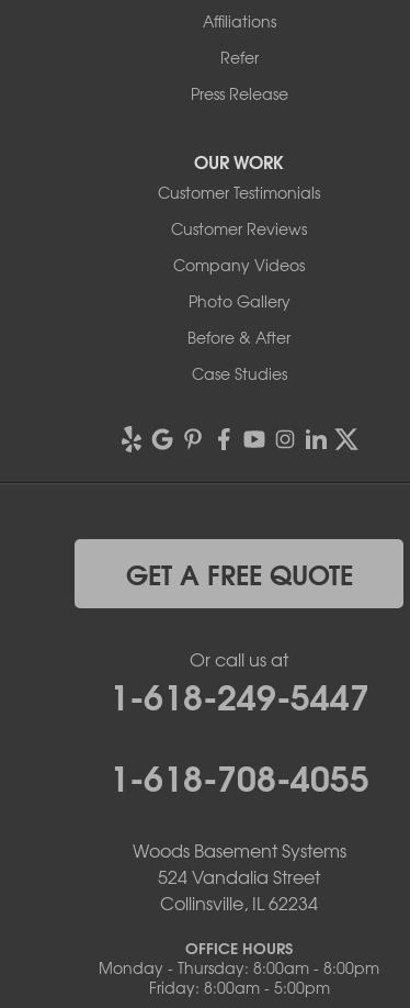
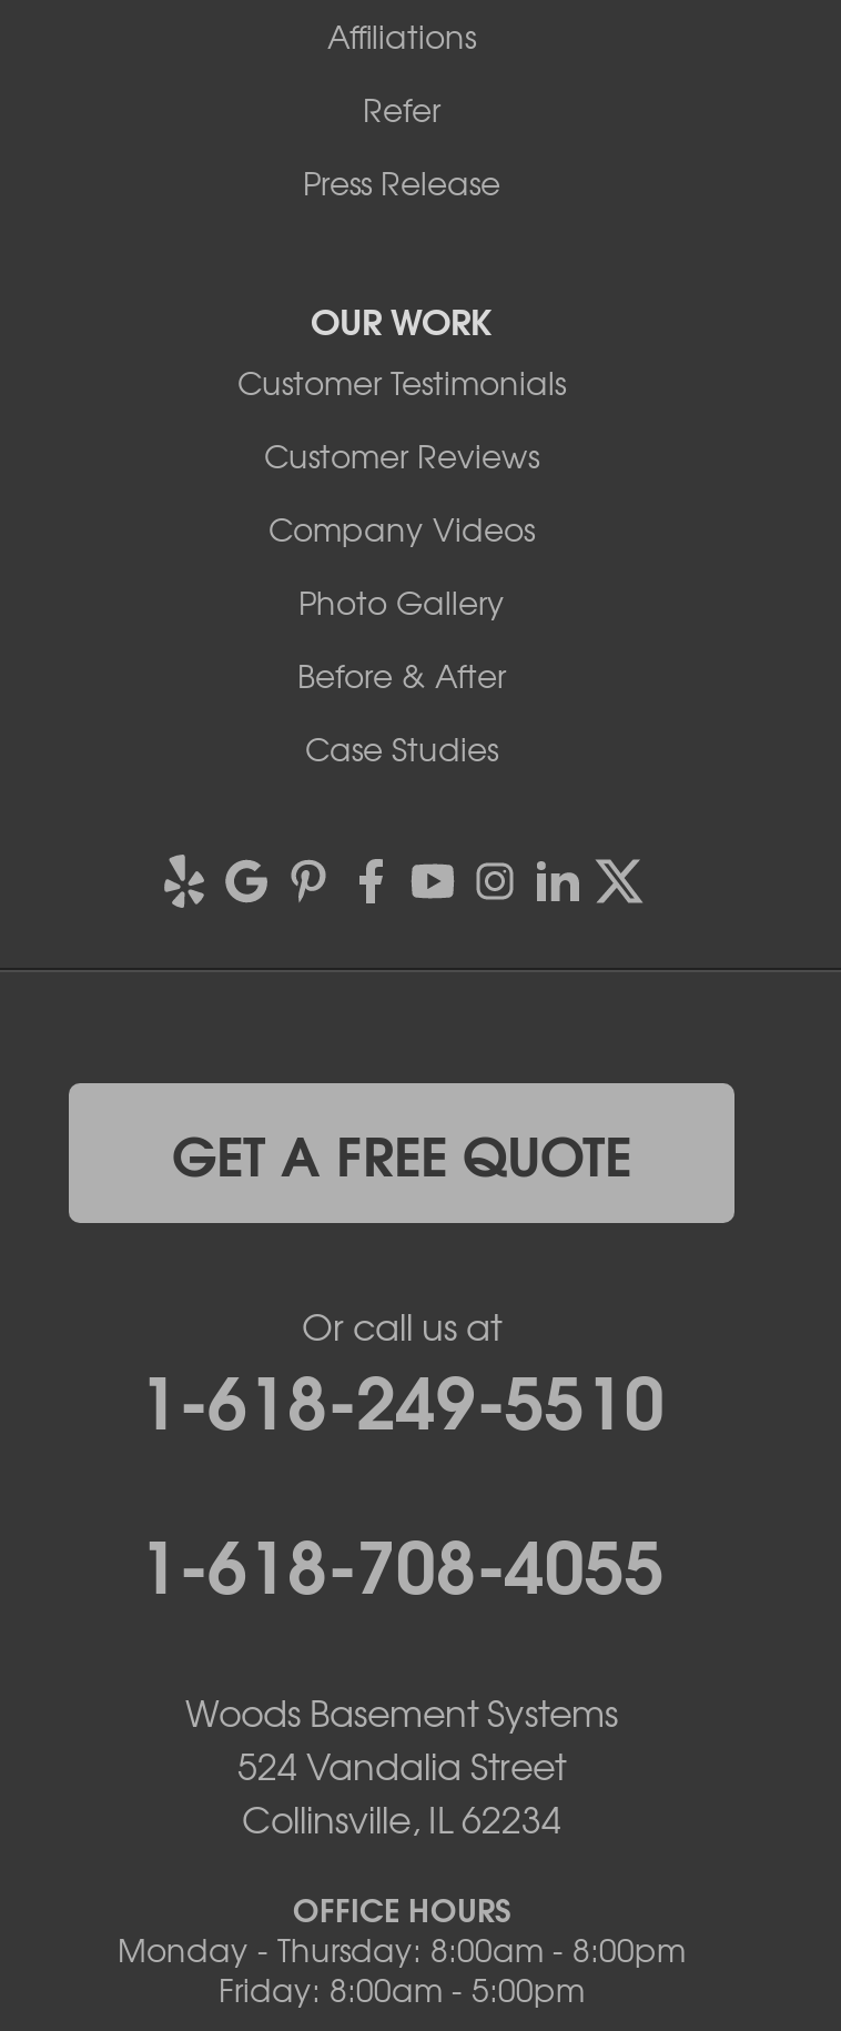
[109,667,369,721] 1-618-249-5447 -> [139,1341,665,1452] 1-618-249-5510

